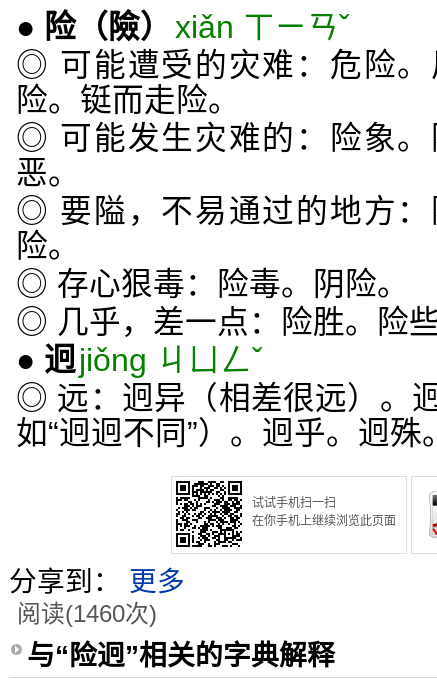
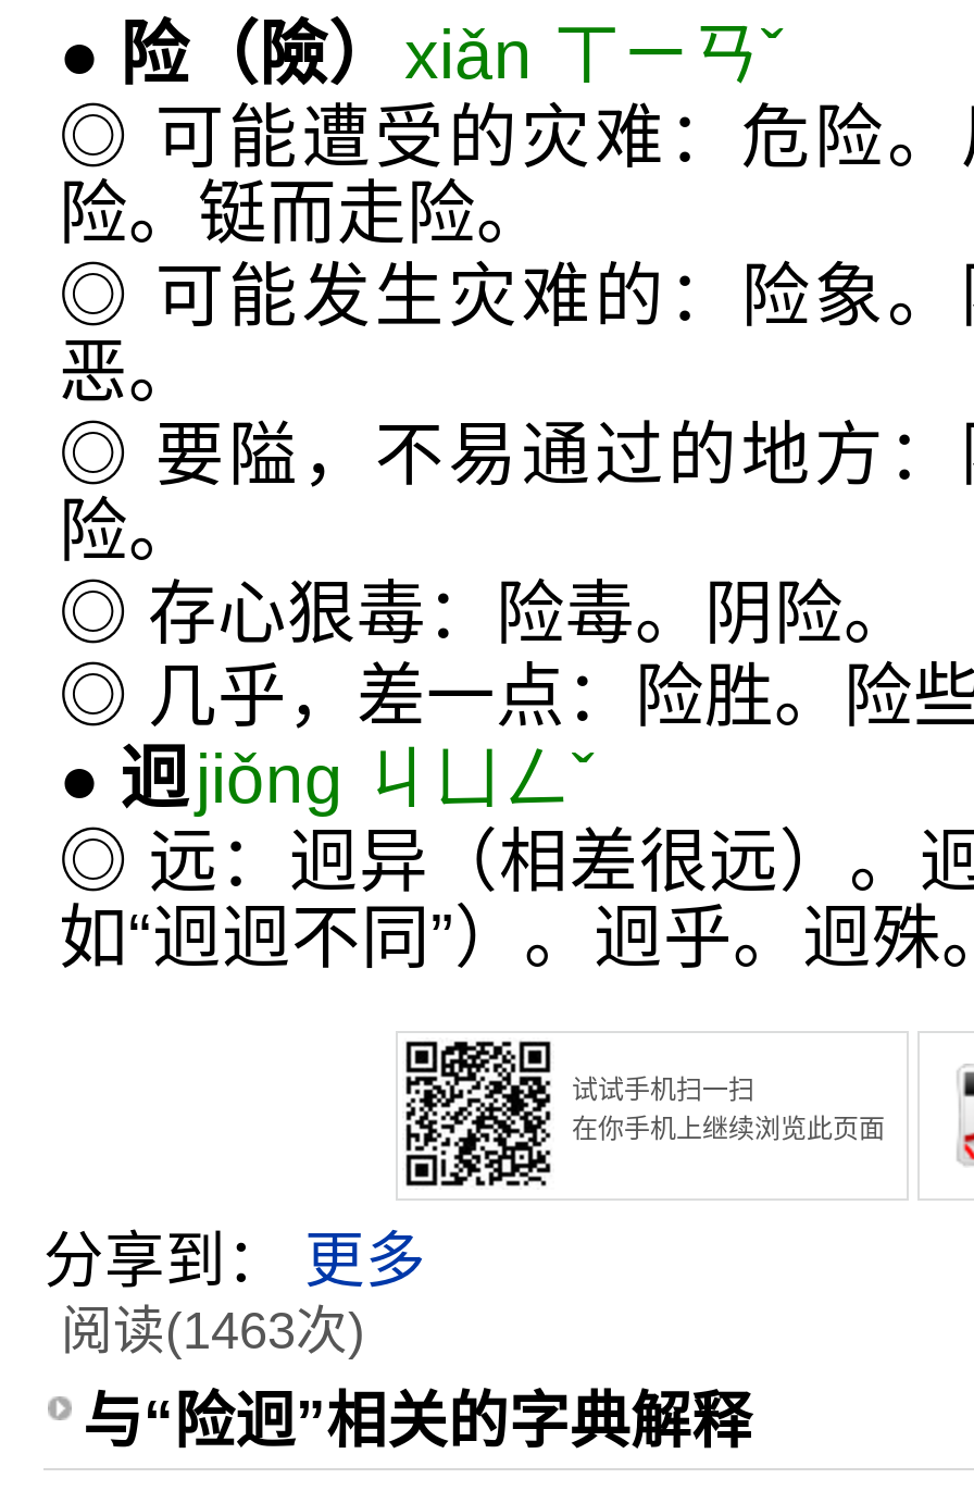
[17,601,157,627] 阅读(1460次) -> [61,1303,365,1359] 阅读(1463次)

